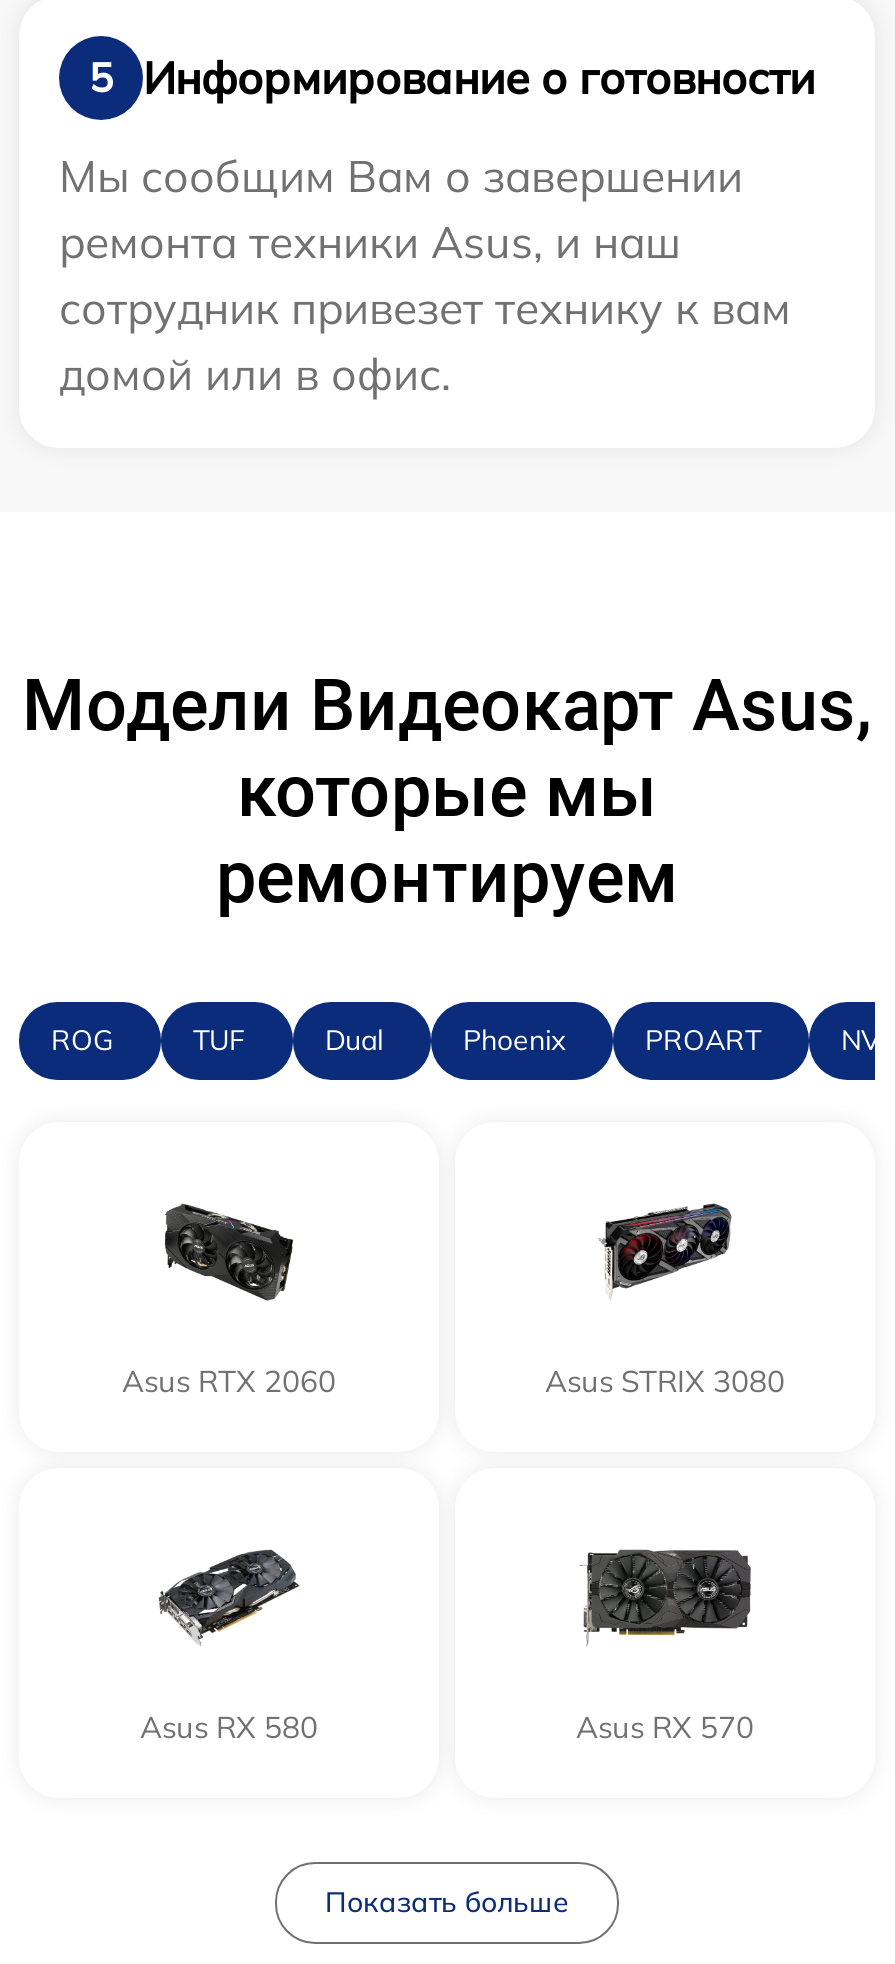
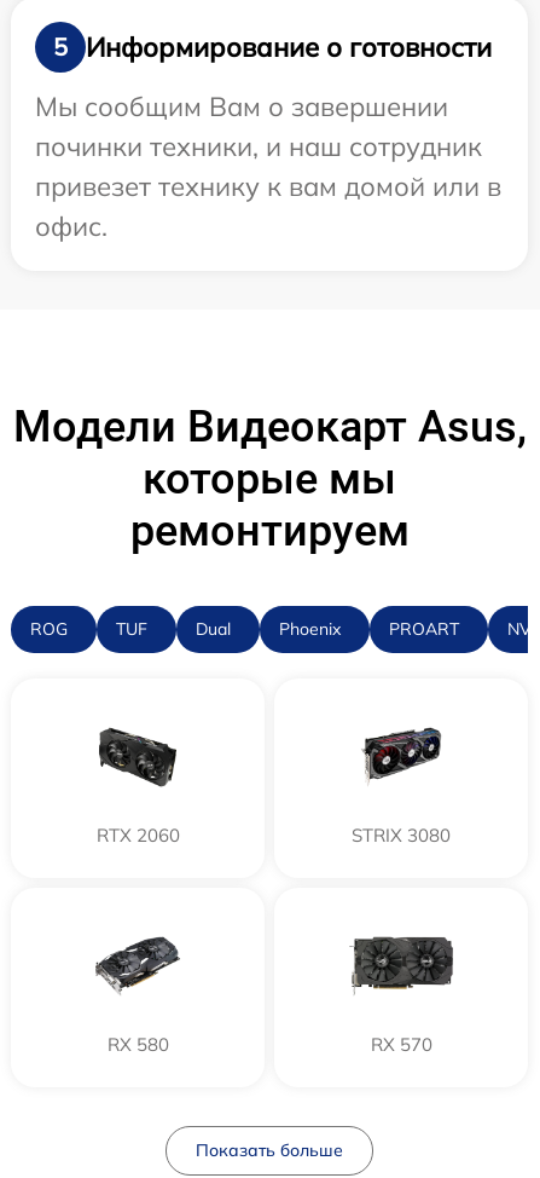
[59,215,791,403] ремонта техники Asus, и наш | сотрудник привезет технику к вам | домой или в офис. -> [35,130,501,243] починки техники, и наш сотрудник | привезет технику к вам домой или в | офис.
[122,1363,785,1401] Asus RTX 2060 | Asus STRIX 3080 -> [96,824,451,847] RTX 2060 | STRIX 3080
[140,1709,754,1747] Asus RX 580 | Asus RX 570 -> [107,1033,432,1056] RX 580 | RX 570

